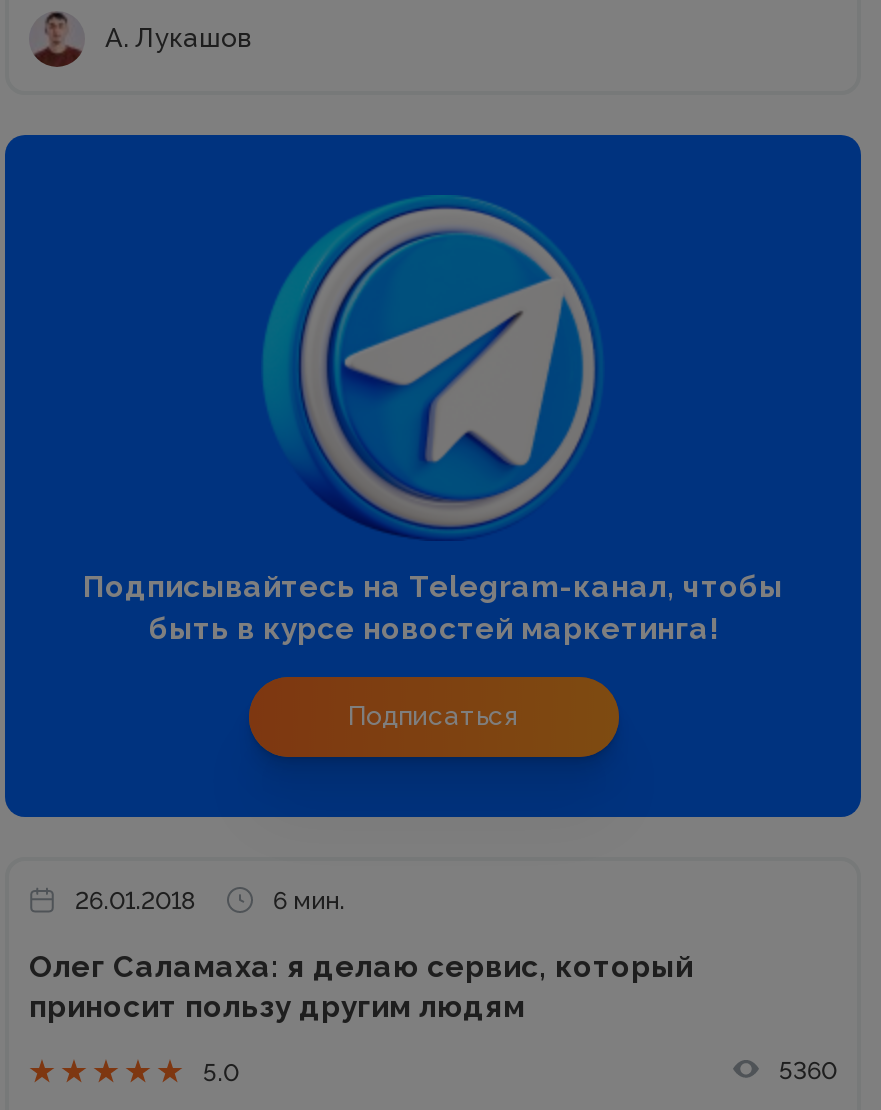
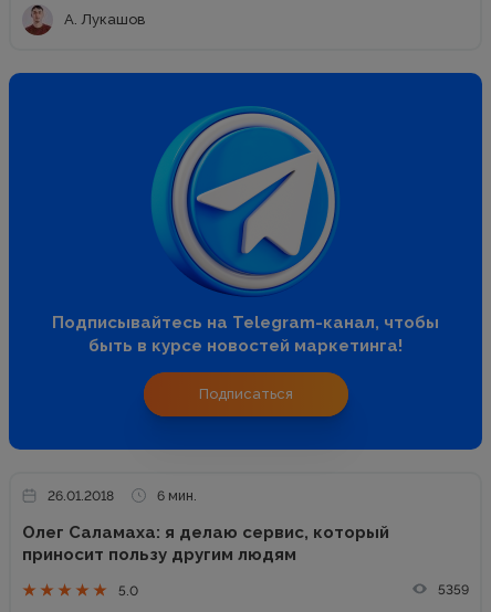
[779,1057,837,1085] 5360 -> [438,582,469,598] 5359

